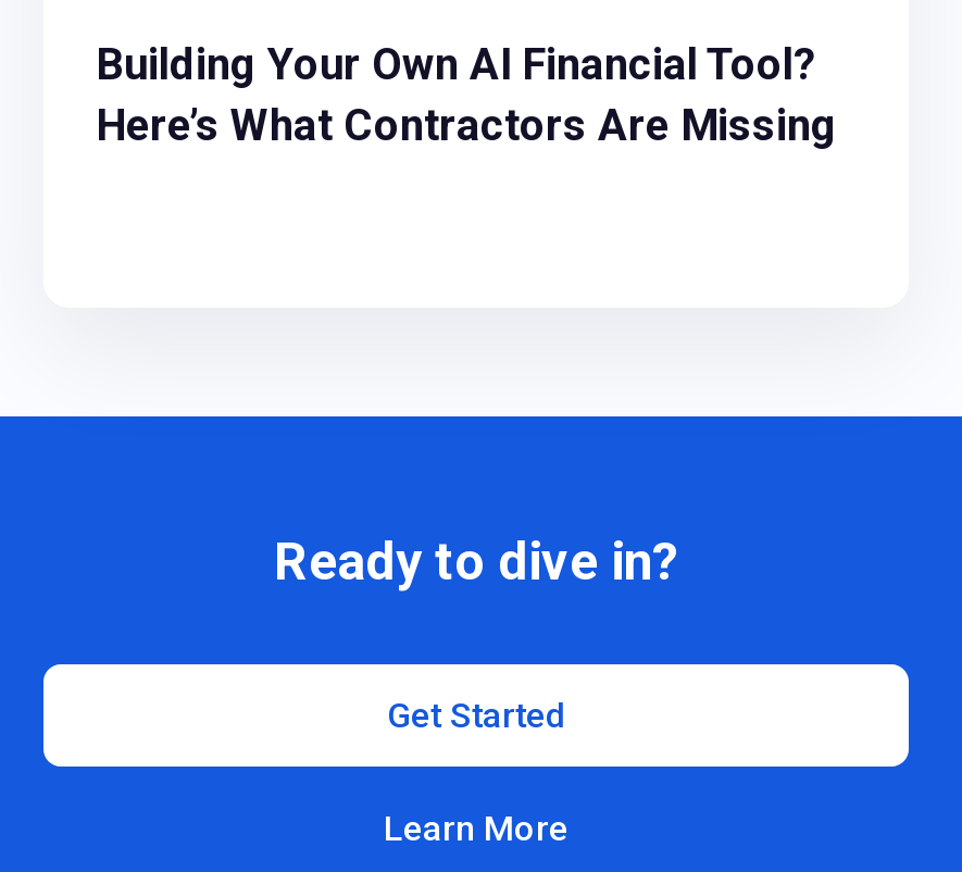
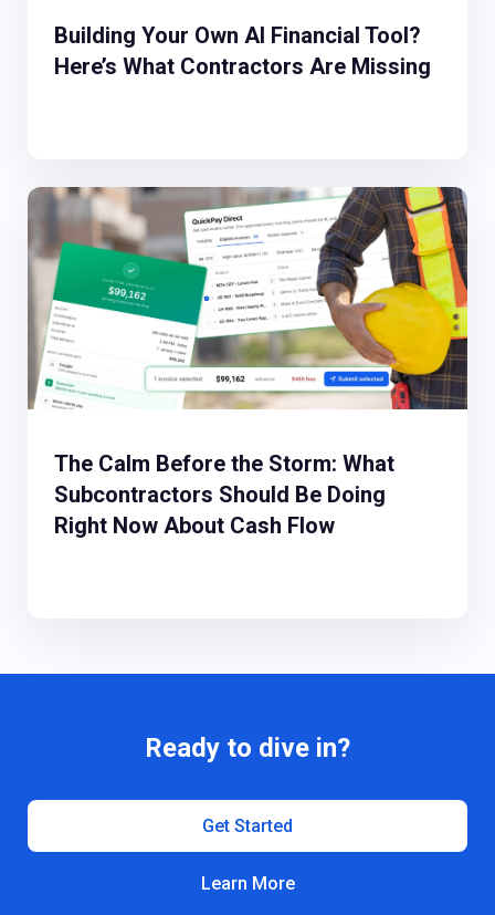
none -> [27,186,468,539] [image] | The Calm Before the Storm: What | Subcontractors Should Be Doing | Right Now About Cash Flow

